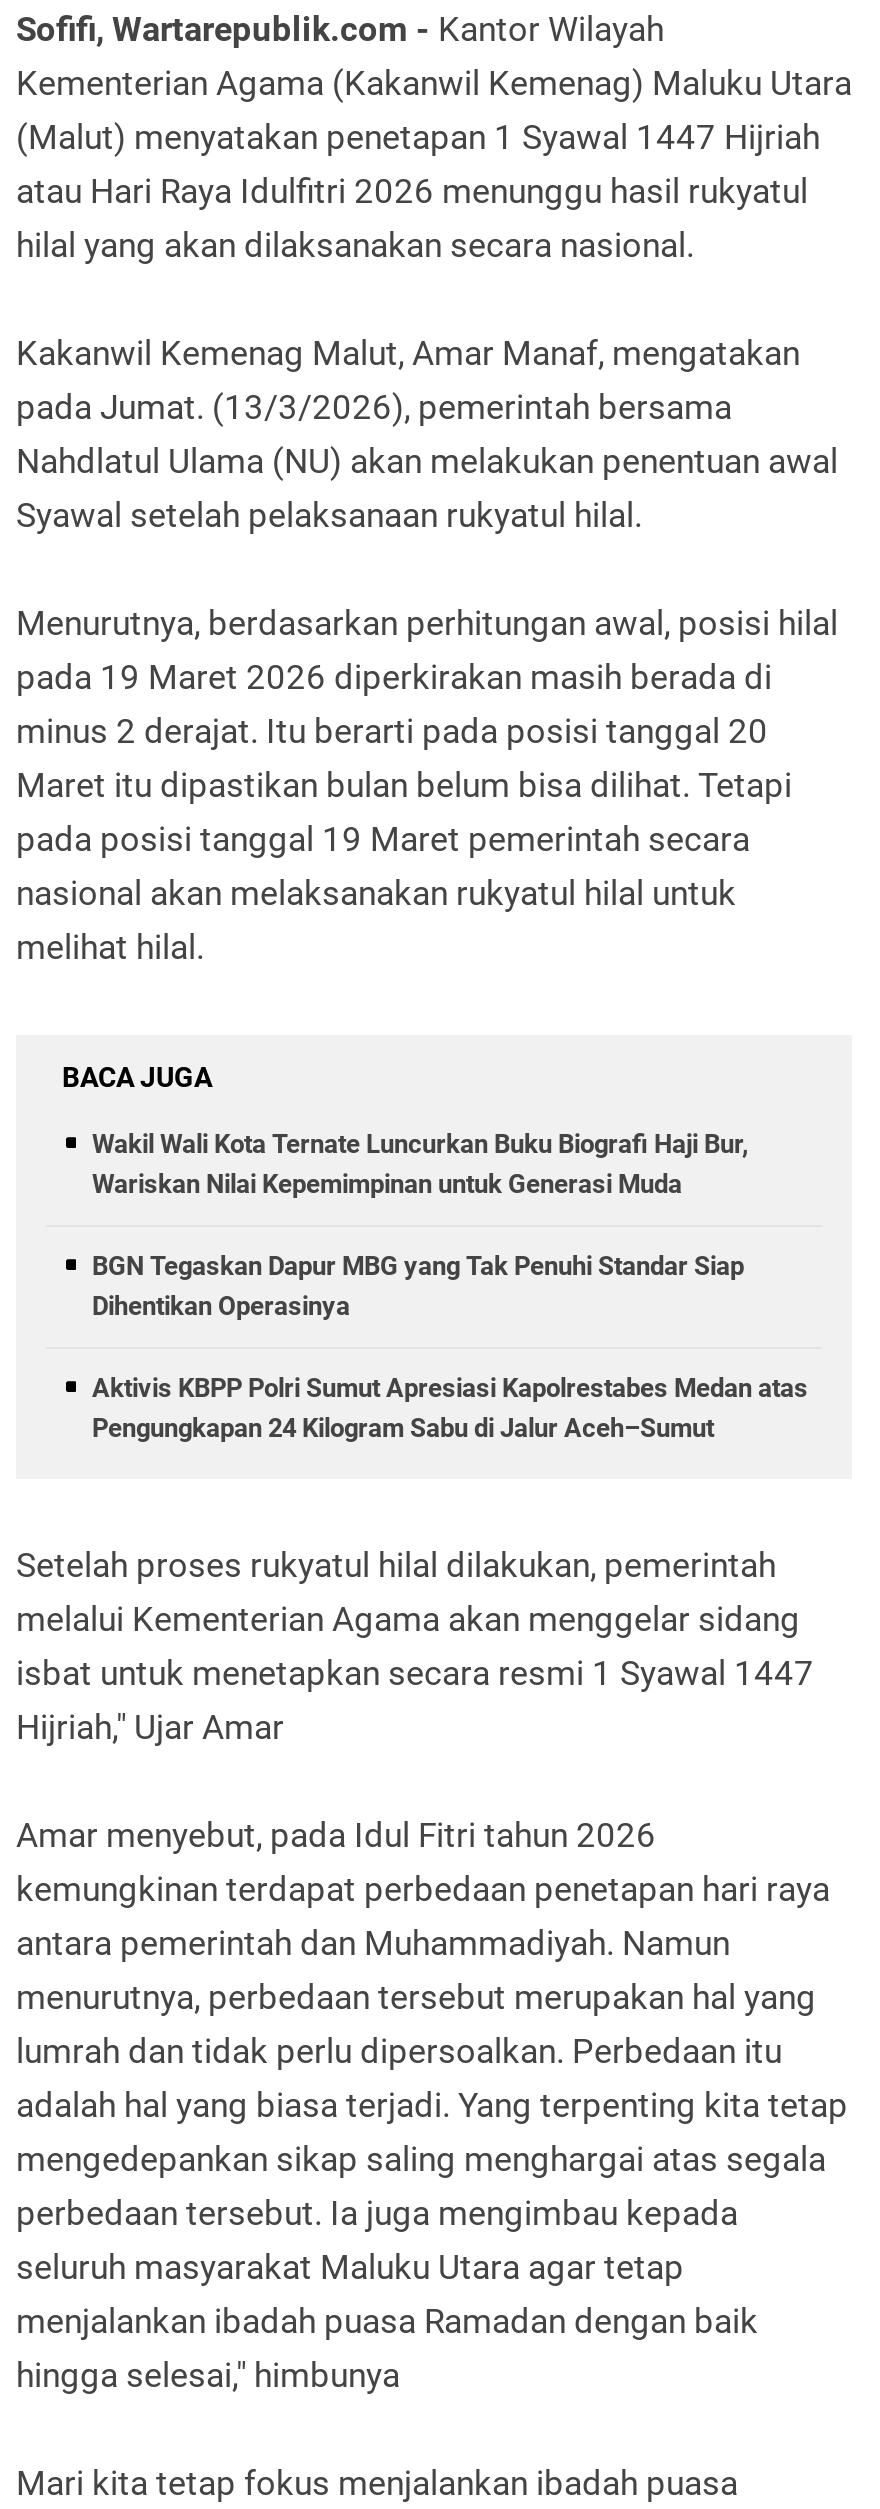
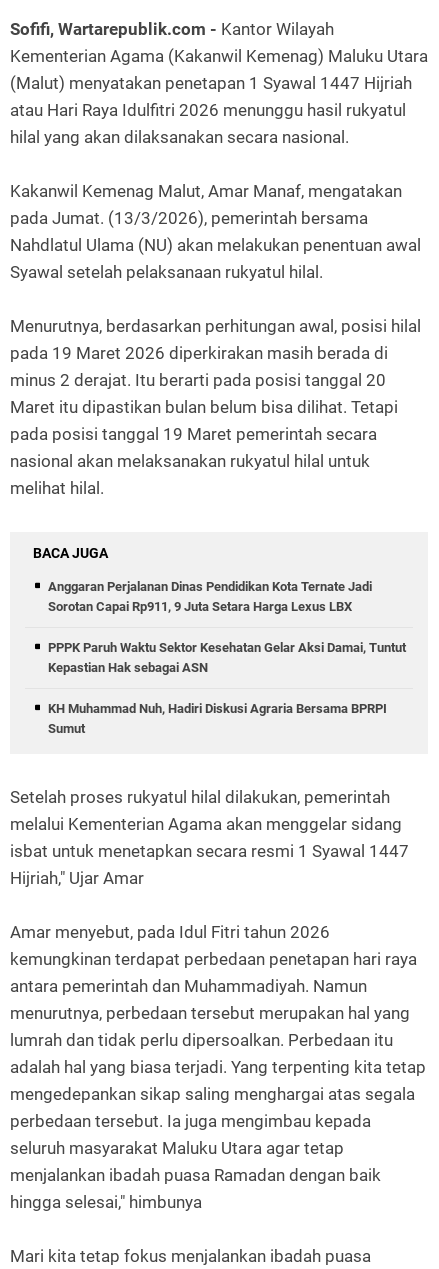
[92,1128,748,1198] Wakil Wali Kota Ternate Luncurkan Buku Biografi Haji Bur, | Wariskan Nilai Kepemimpinan untuk Generasi Muda -> [48,578,372,613] Anggaran Perjalanan Dinas Pendidikan Kota Ternate Jadi | Sorotan Capai Rp911, 9 Juta Setara Harga Lexus LBX
[92,1250,744,1320] BGN Tegaskan Dapur MBG yang Tak Penuhi Standar Siap | Dihentikan Operasinya -> [48,639,406,674] PPPK Paruh Waktu Sektor Kesehatan Gelar Aksi Damai, Tuntut | Kepastian Hak sebagai ASN
[92,1372,808,1442] Aktivis KBPP Polri Sumut Apresiasi Kapolrestabes Medan atas | Pengungkapan 24 Kilogram Sabu di Jalur Aceh–Sumut -> [48,700,387,735] KH Muhammad Nuh, Hadiri Diskusi Agraria Bersama BPRPI | Sumut

